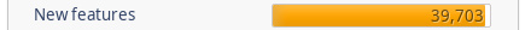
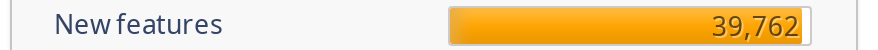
[431,5,484,26] 39,703 -> [712,8,800,44] 39,762

